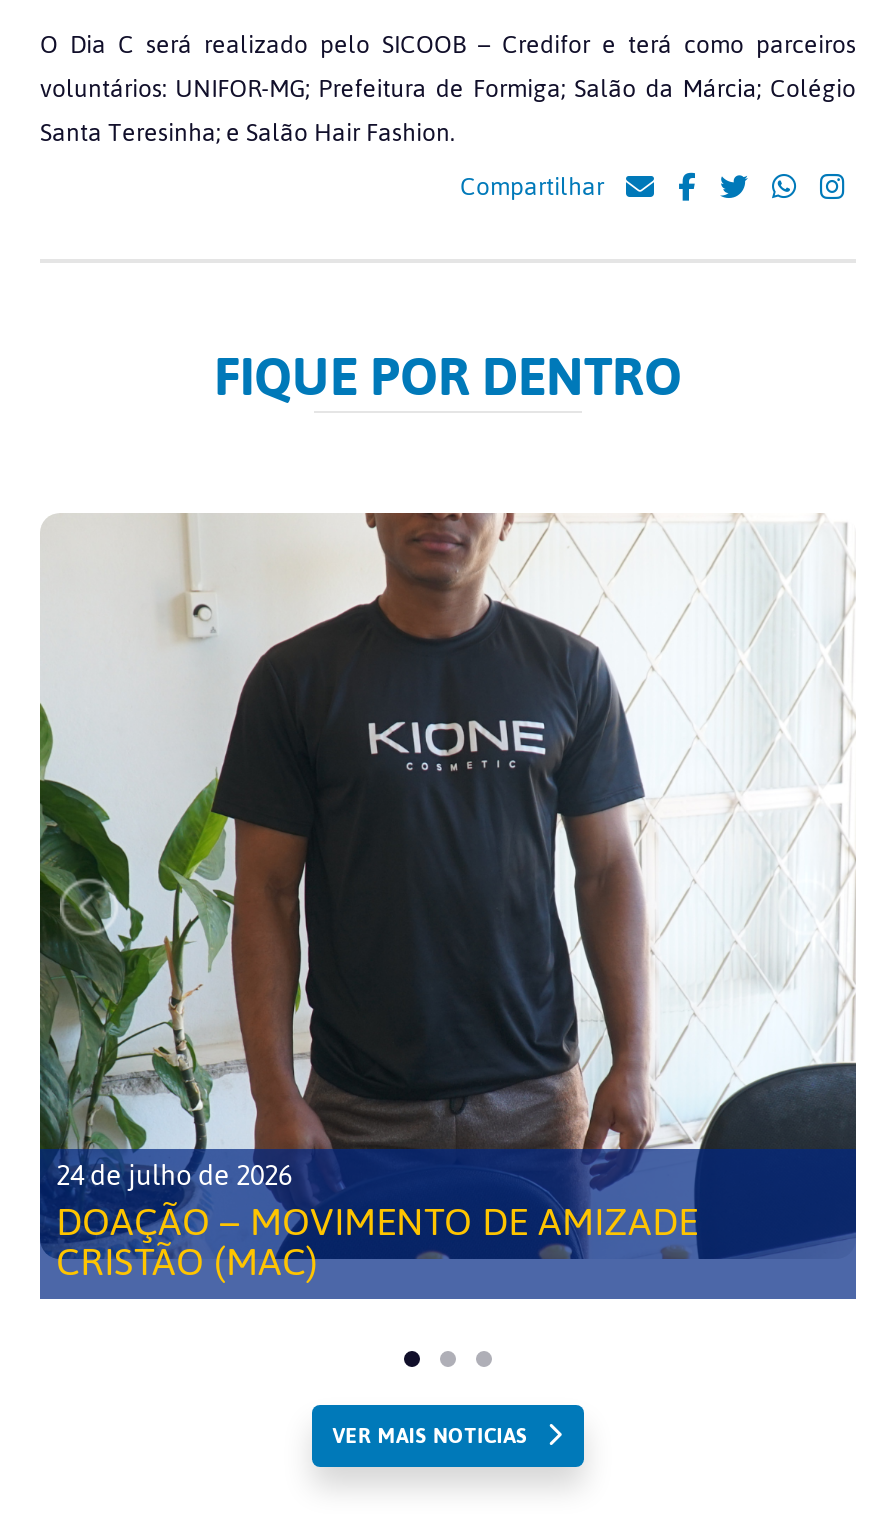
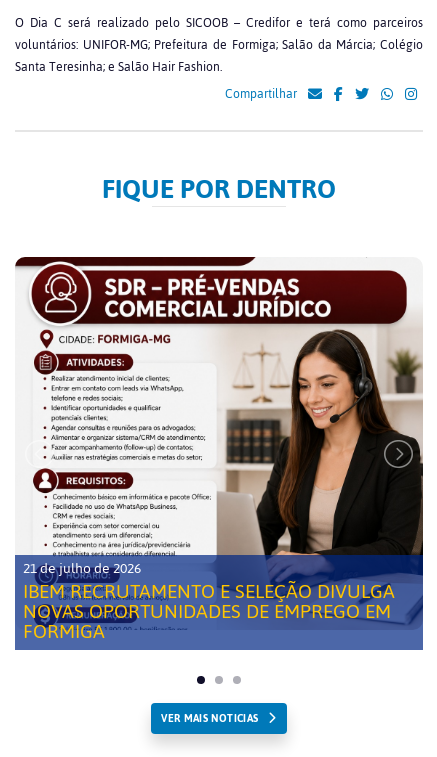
[38,511,856,1299] [image] | 24 de julho de 2026 | DOAÇÃO – MOVIMENTO DE AMIZADE | CRISTÃO (MAC) -> [15,256,424,650] [image] | 21 de julho de 2026 | IBEM RECRUTAMENTO E SELEÇÃO DIVULGA | NOVAS OPORTUNIDADES DE EMPREGO EM | FORMIGA

